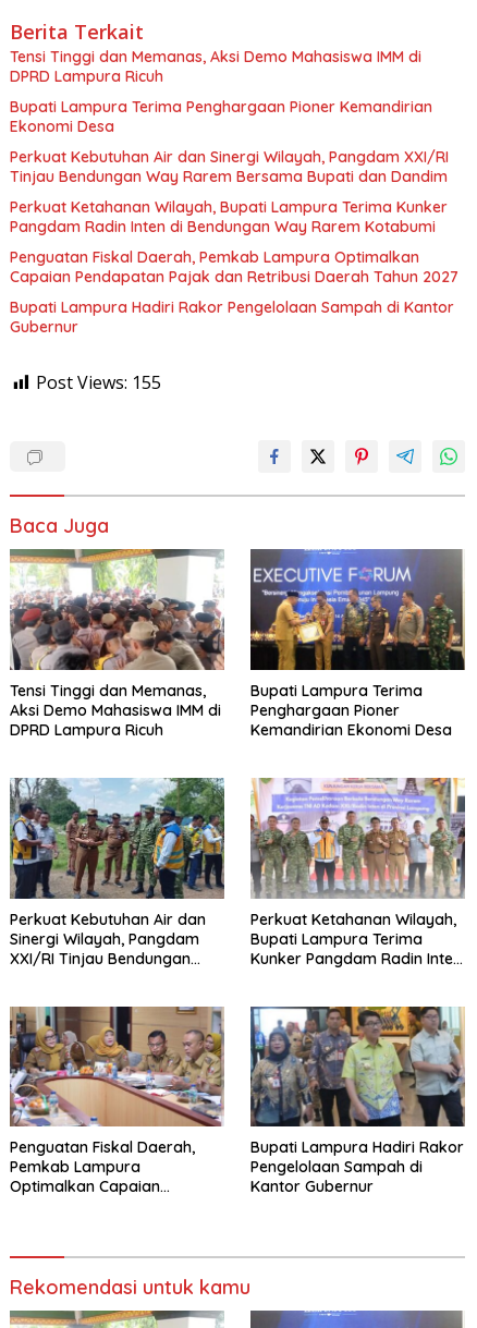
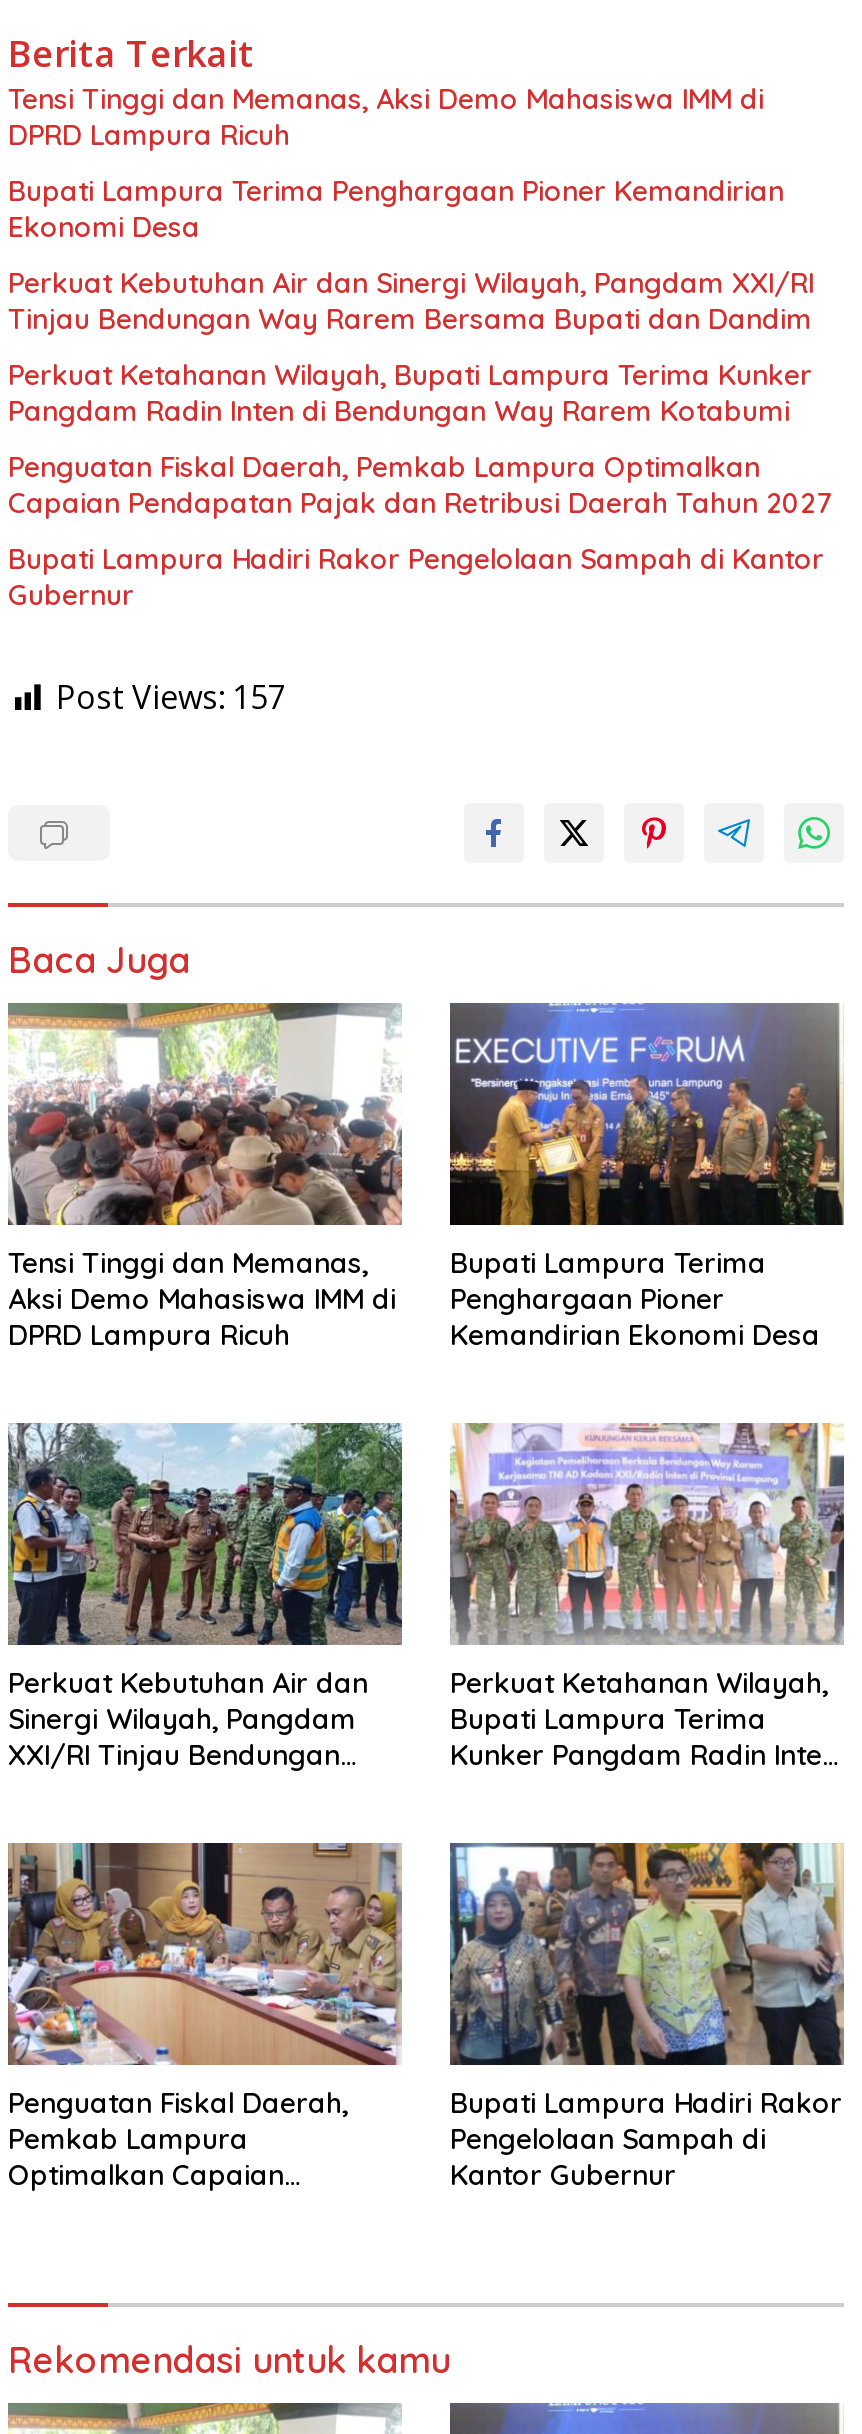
[36,370,161,394] Post Views: 155 -> [56,676,286,720] Post Views: 157

